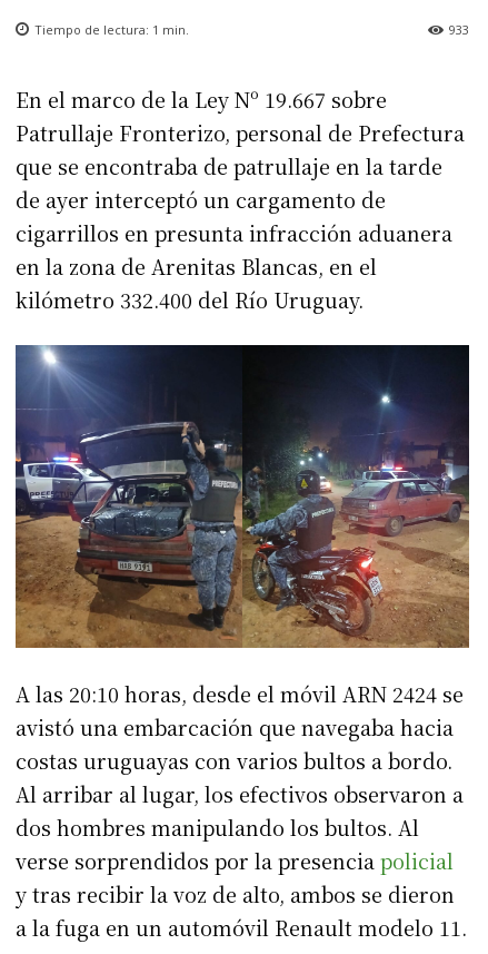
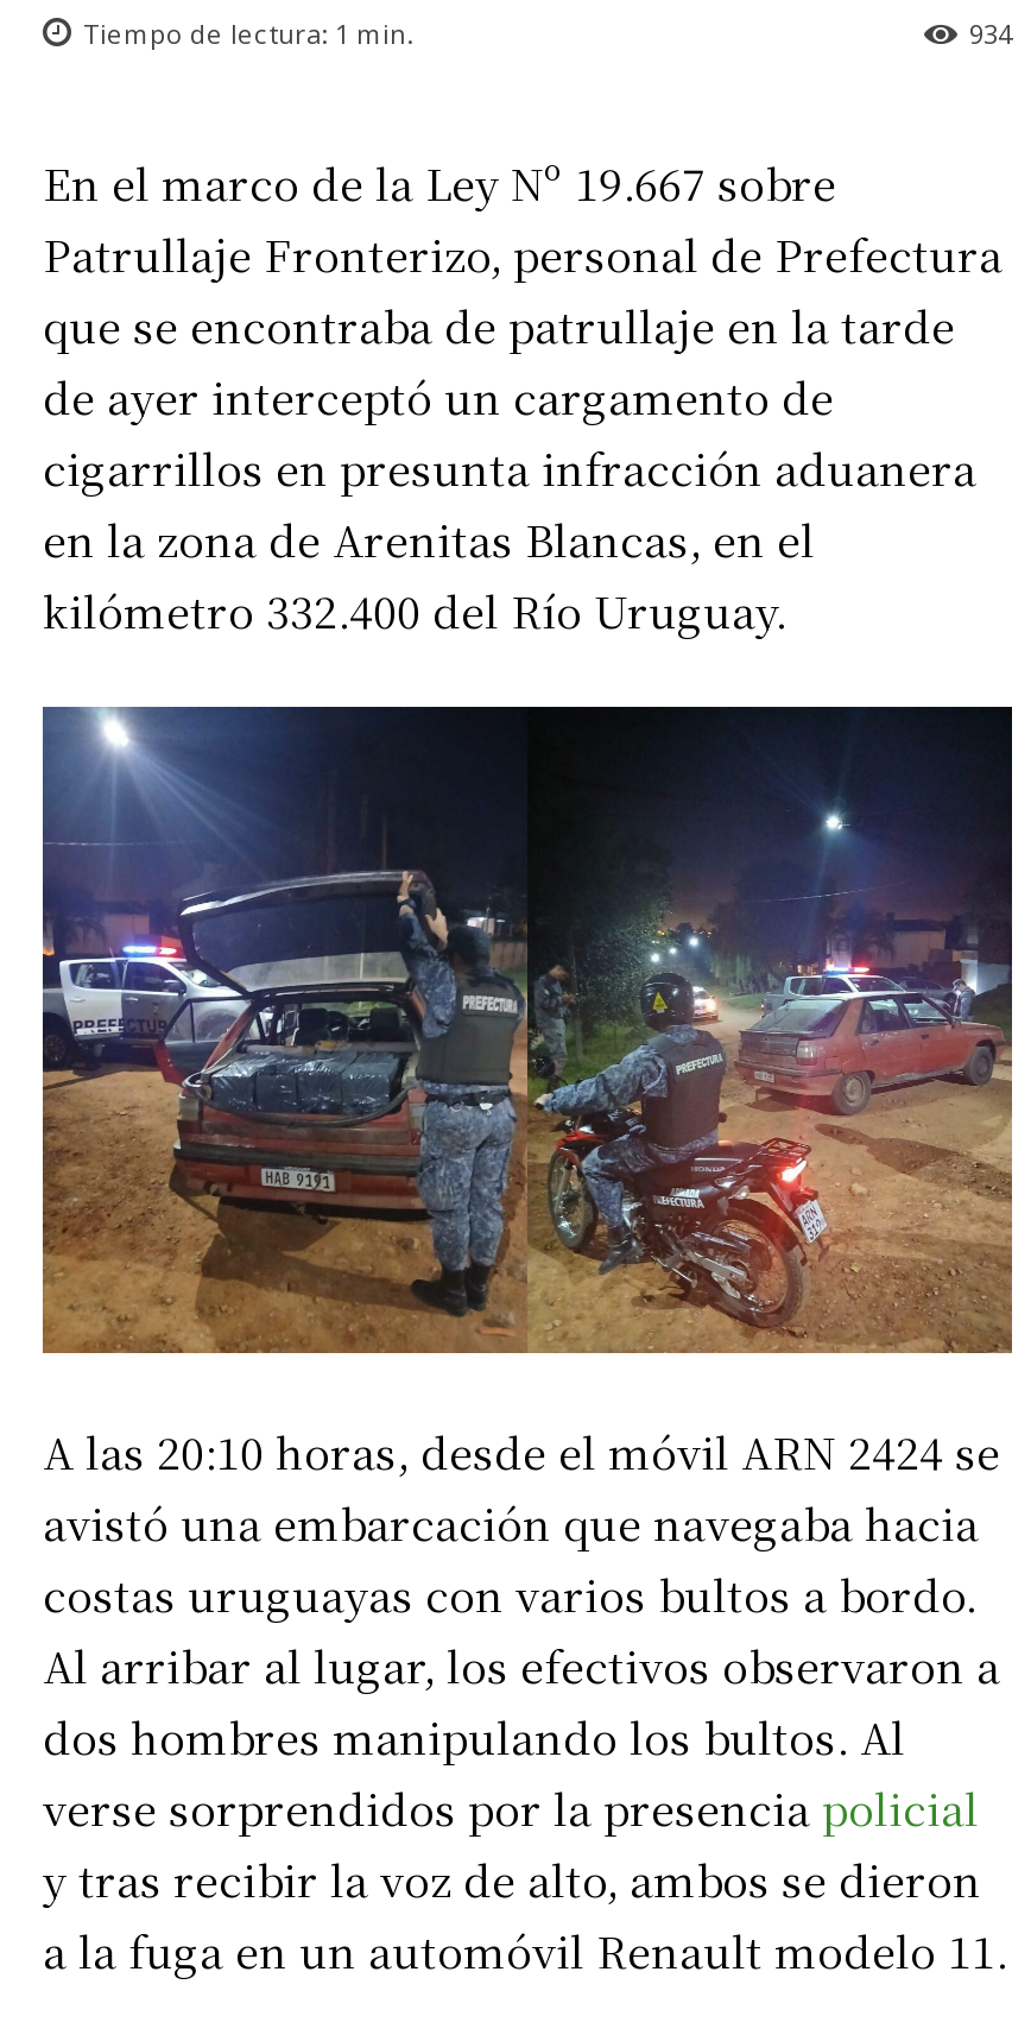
[449,21,469,38] 933 -> [969,16,1012,51] 934

